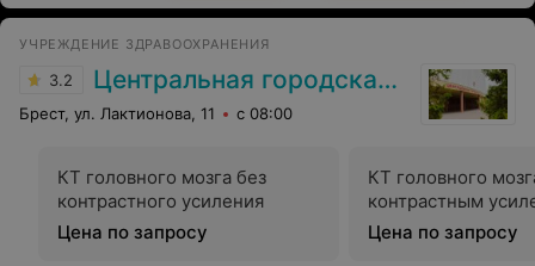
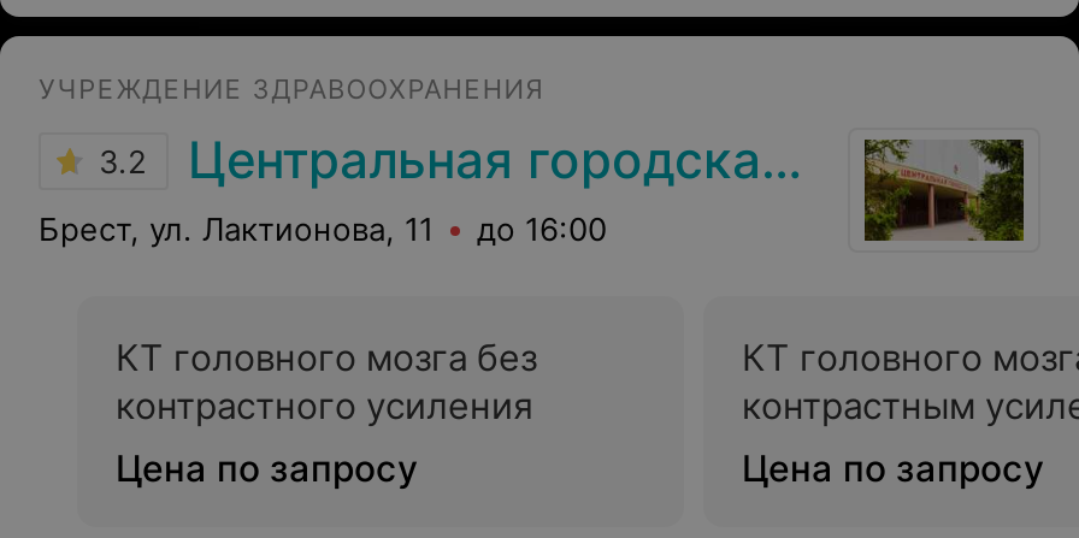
[19,104,293,123] Брест, ул. Лактионова, 11 с 08:00 -> [39,209,607,248] Брест, ул. Лактионова, 11 до 16:00

